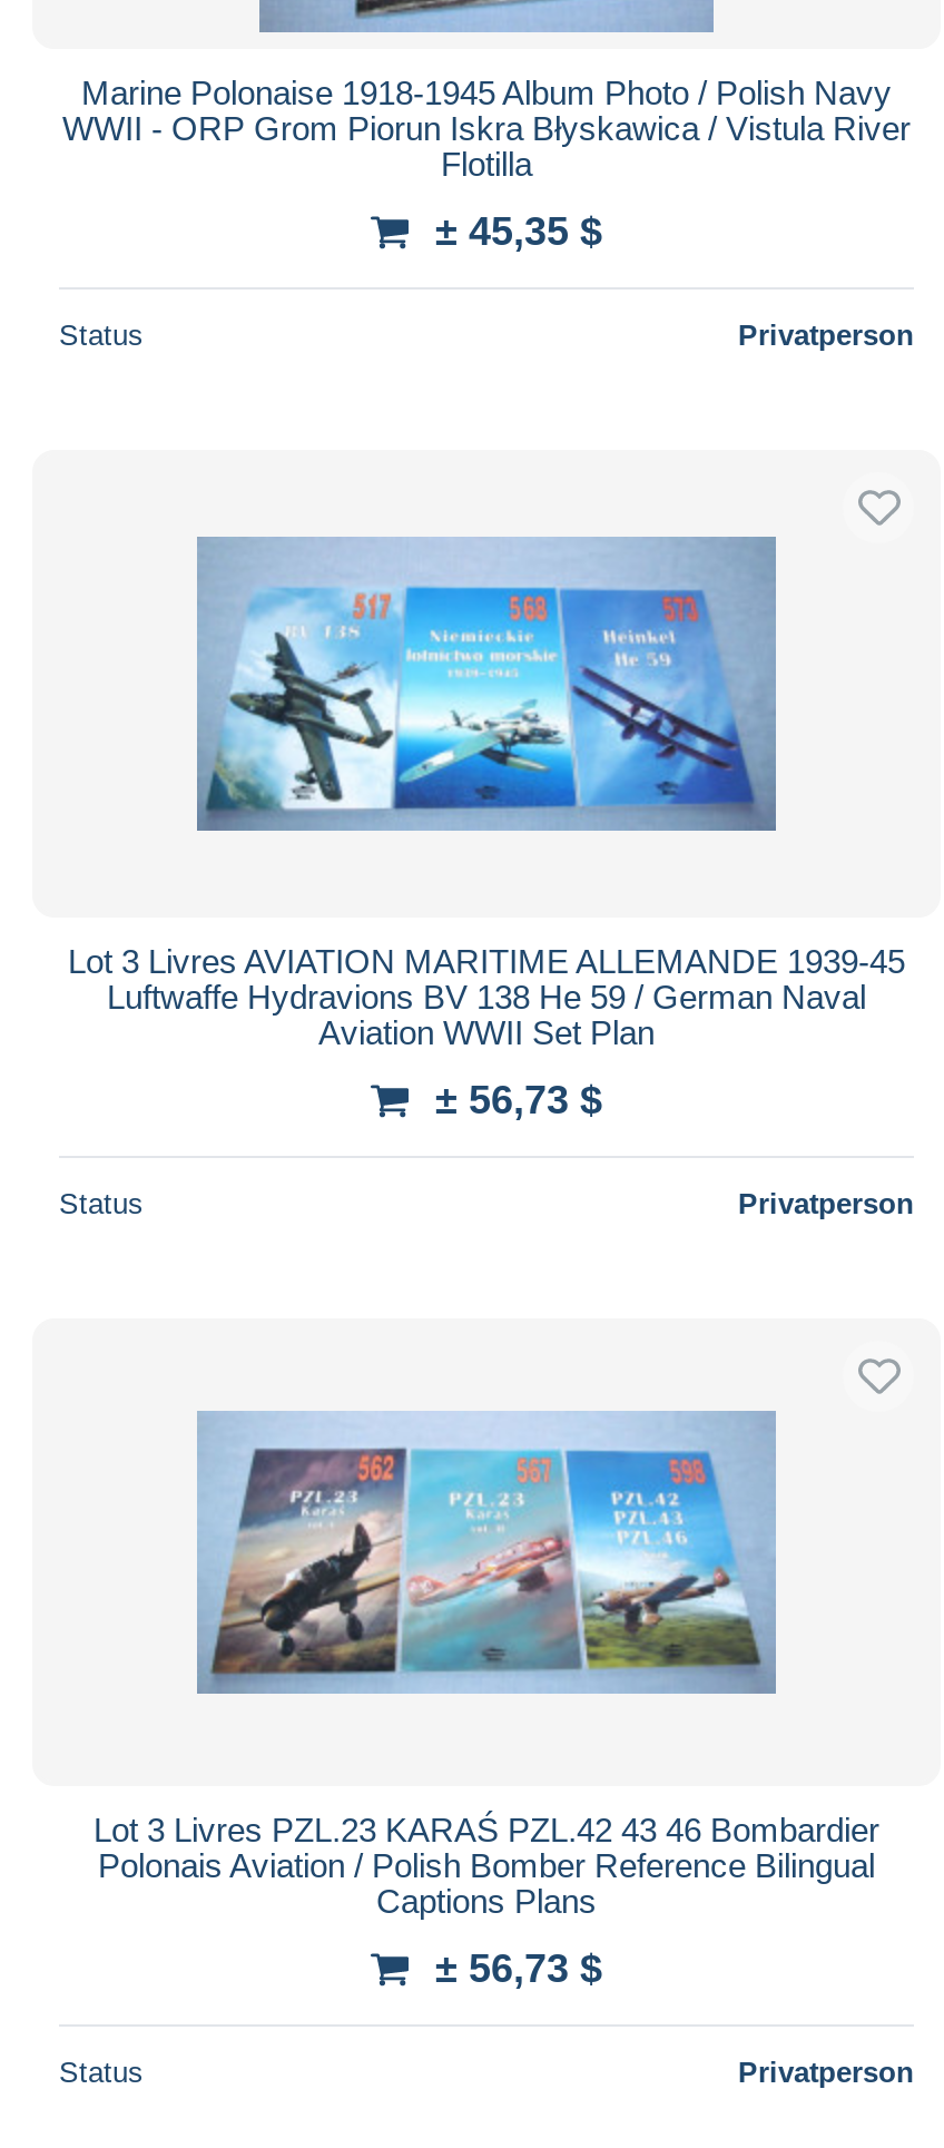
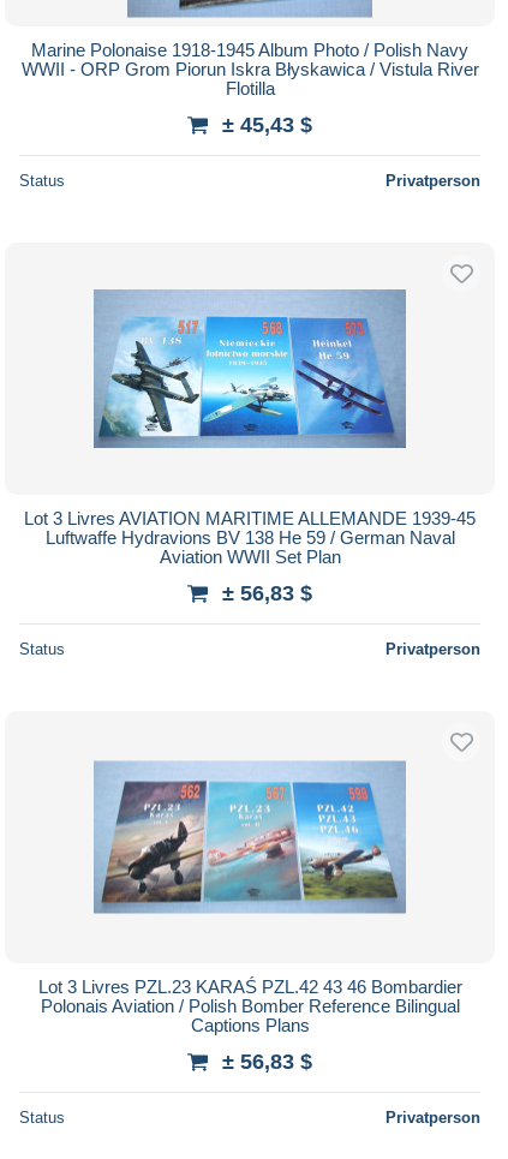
[435,209,602,254] ± 45,35 $ -> [222,113,312,137] ± 45,43 $
[435,1078,602,1122] ± 56,73 $ -> [222,581,312,605] ± 56,83 $
[435,1946,602,1991] ± 56,73 $ -> [222,1050,312,1074] ± 56,83 $

